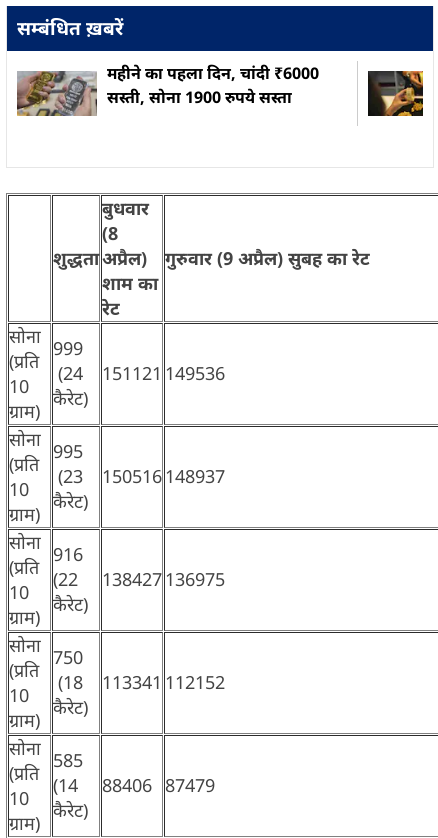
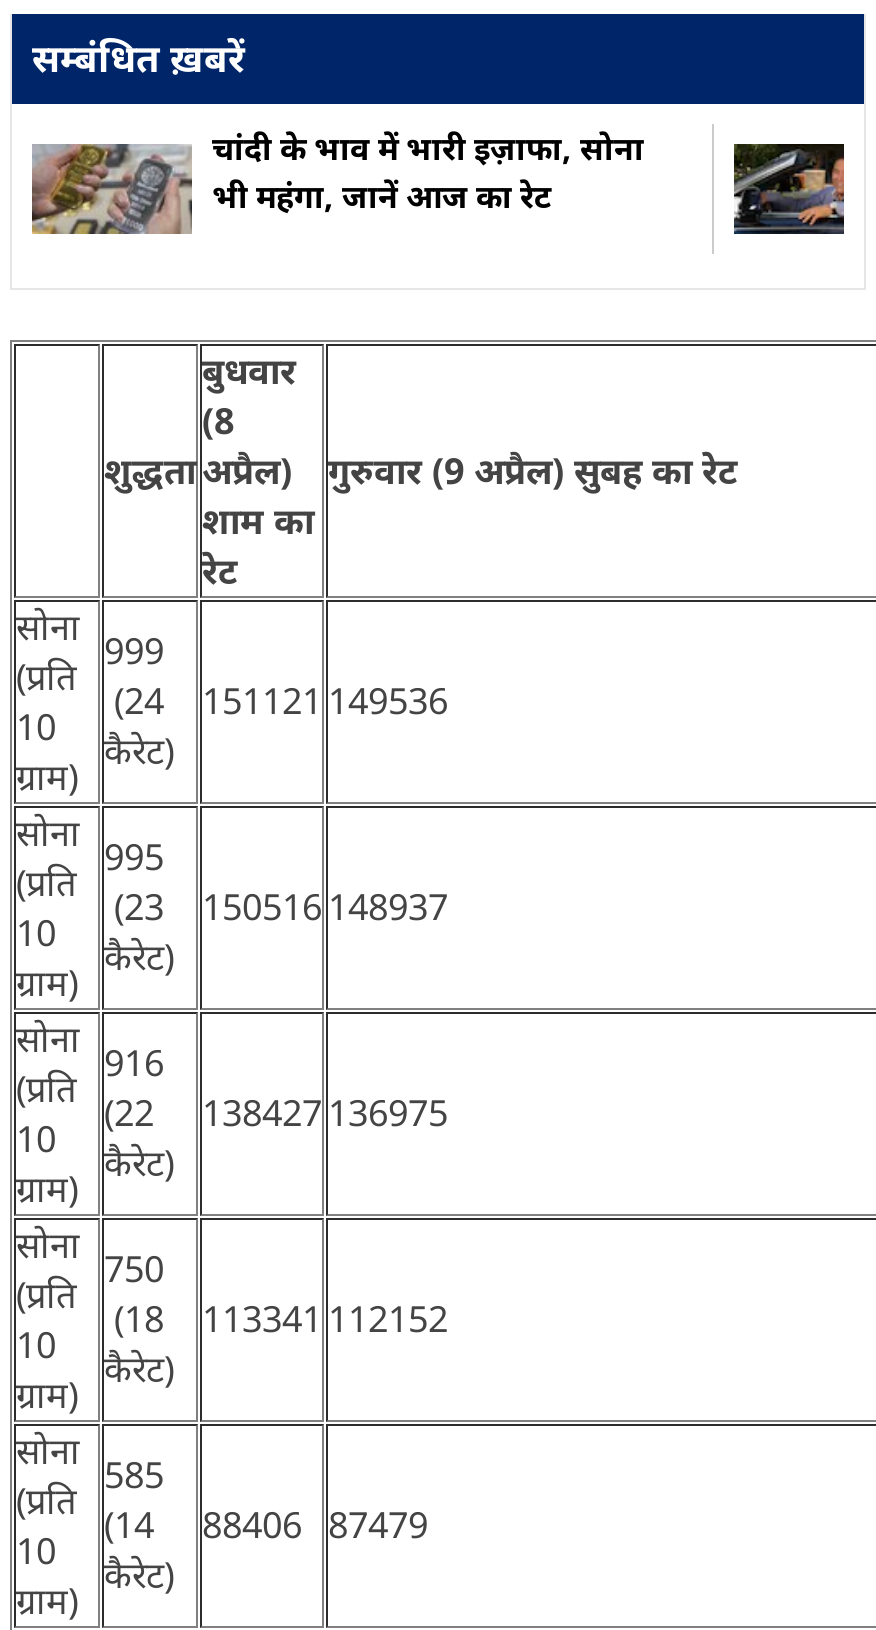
[107,62,319,108] महीने का पहला दिन, चांदी ₹6000 | सस्ती, सोना 1900 रुपये सस्ता -> [212,126,644,218] चांदी के भाव में भारी इज़ाफा, सोना | भी महंगा, जानें आज का रेट
[368,70,424,117] [image] -> [734,142,846,236] [image]

